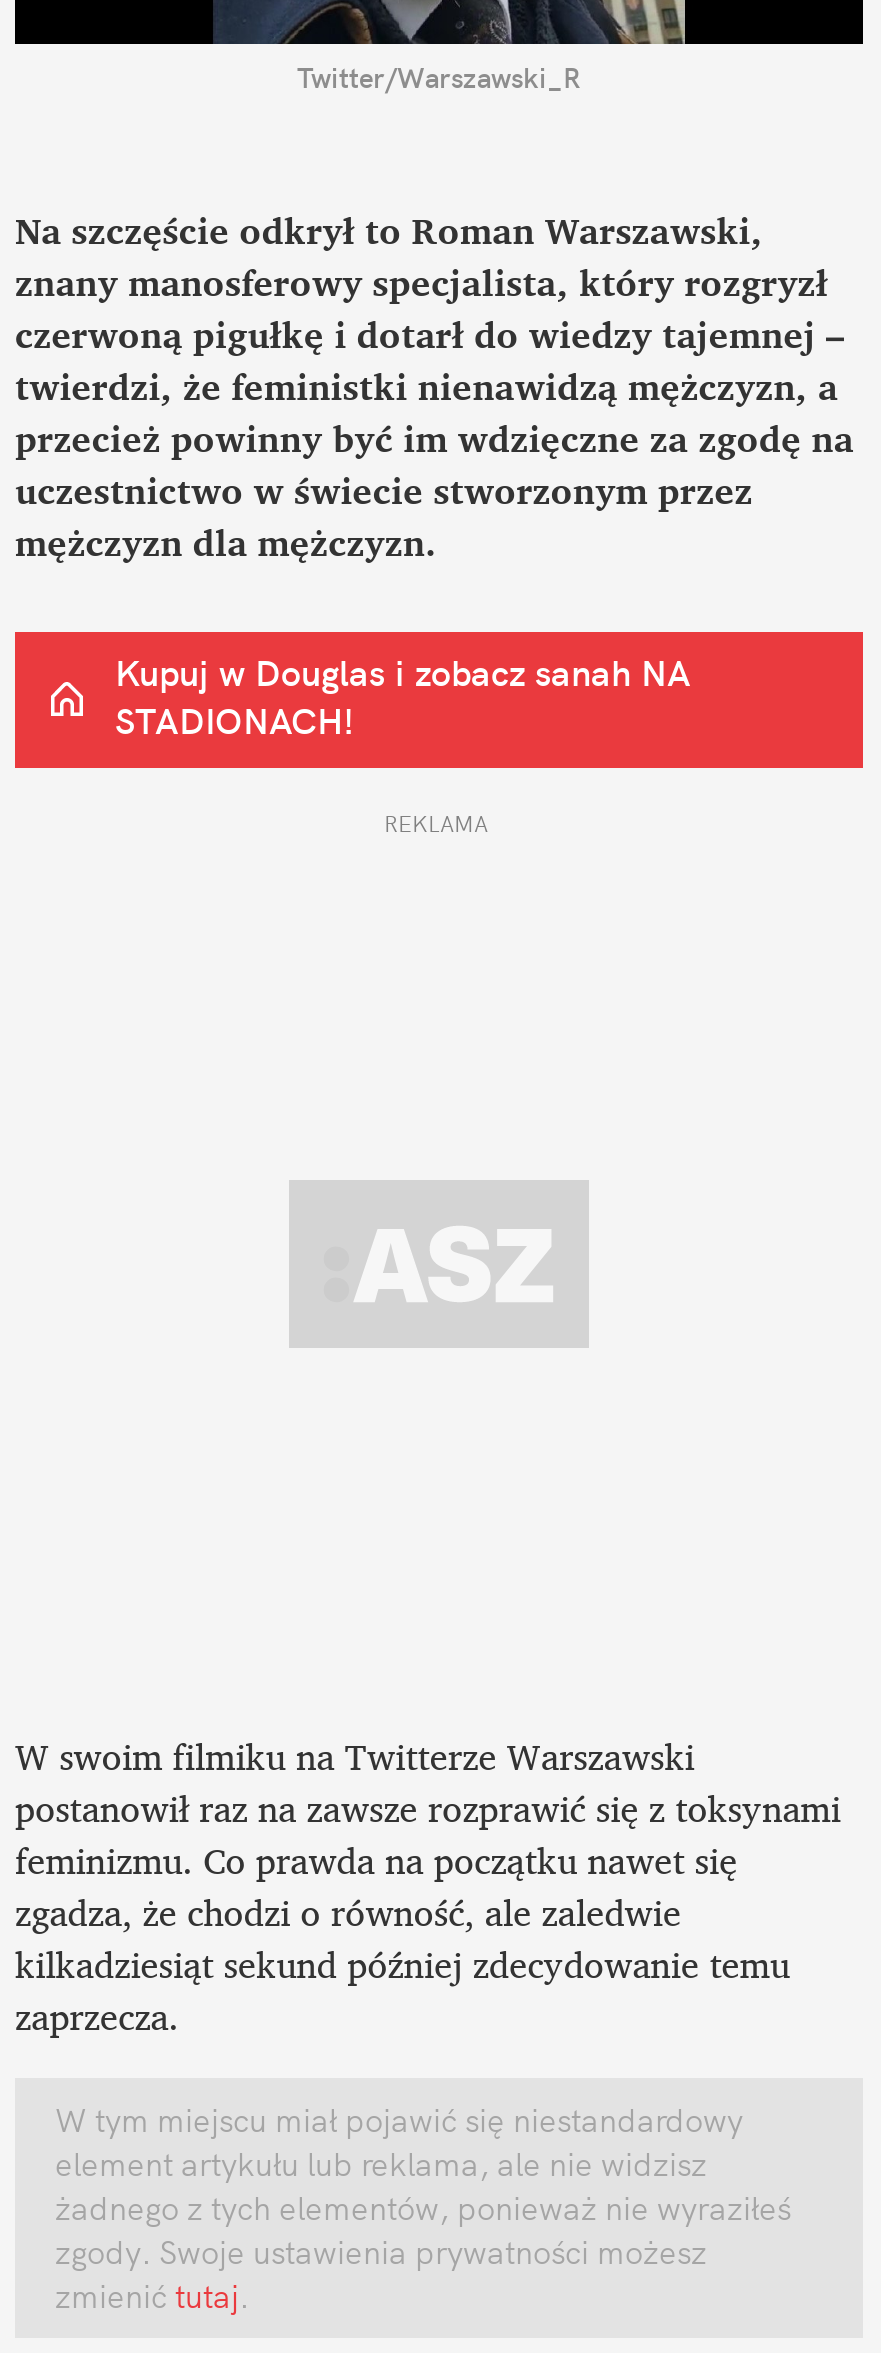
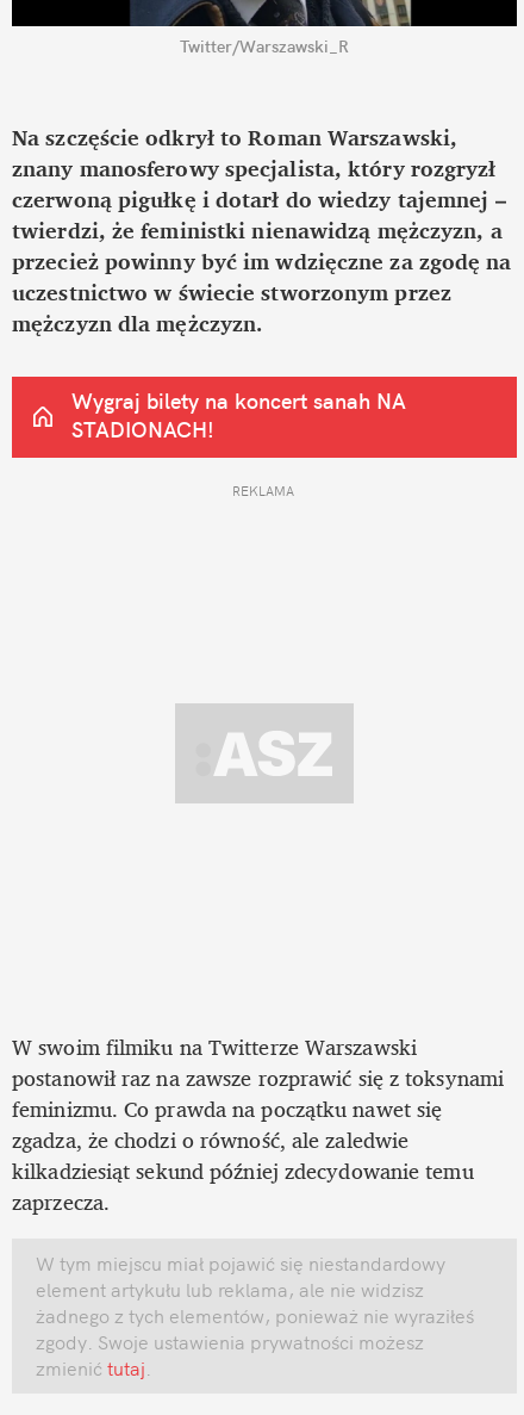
[115,650,691,696] Kupuj w Douglas i zobacz sanah NA -> [71,387,406,415] Wygraj bilety na koncert sanah NA

